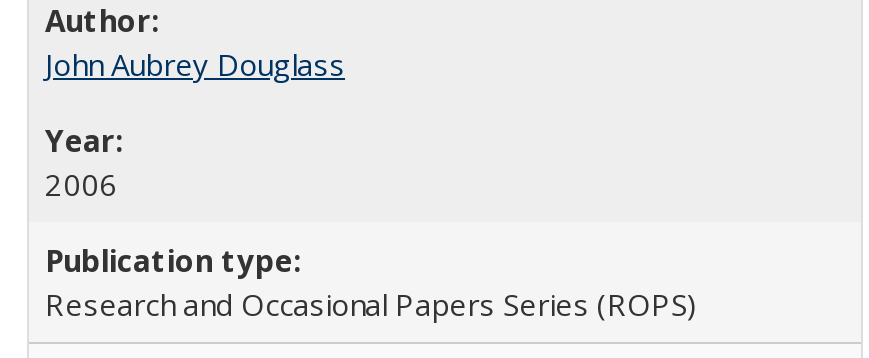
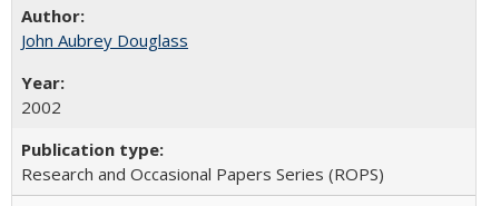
[45,164,117,204] 2006 -> [21,96,61,118] 2002

